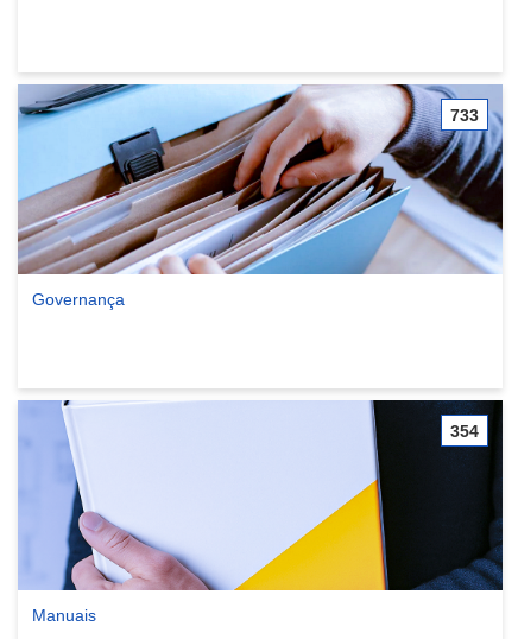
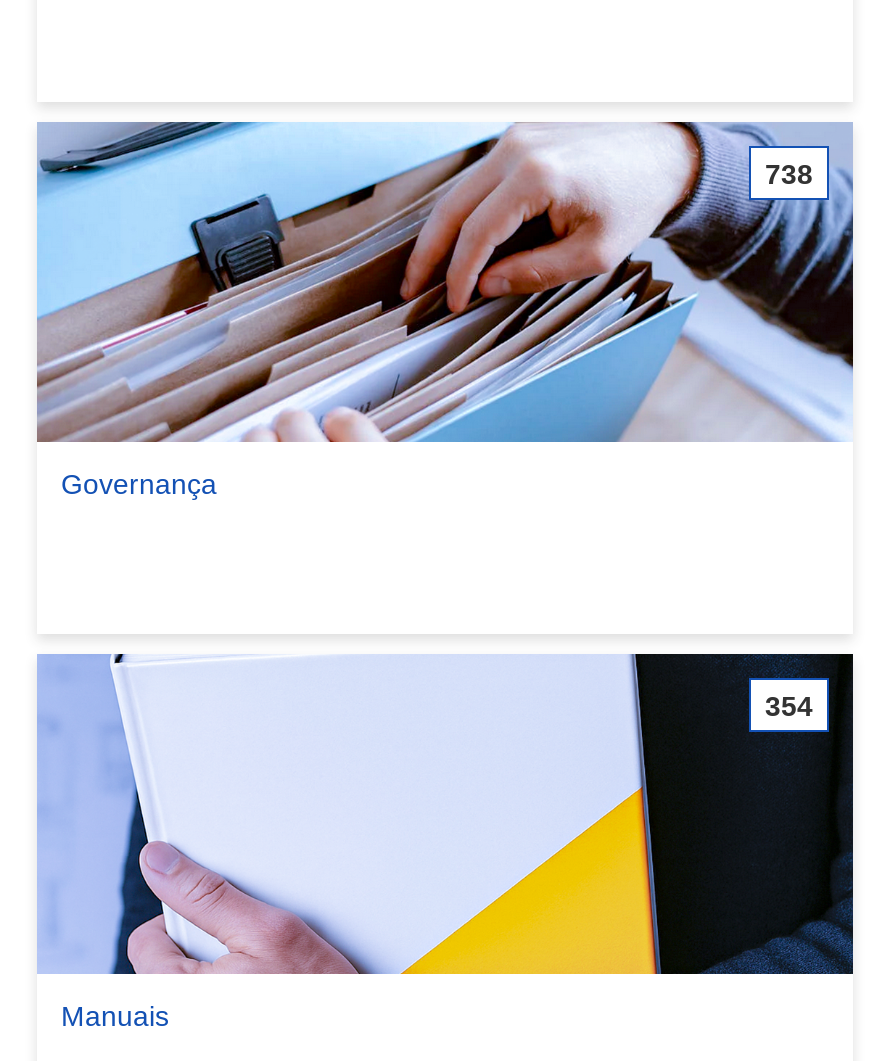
[450,105,479,124] 733 -> [765,157,813,189] 738

